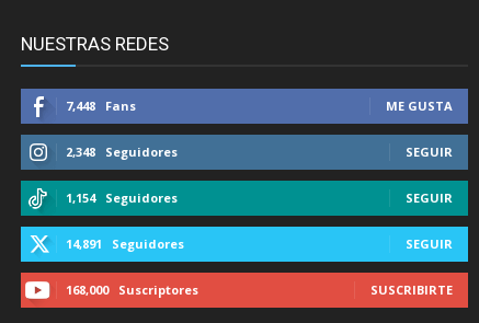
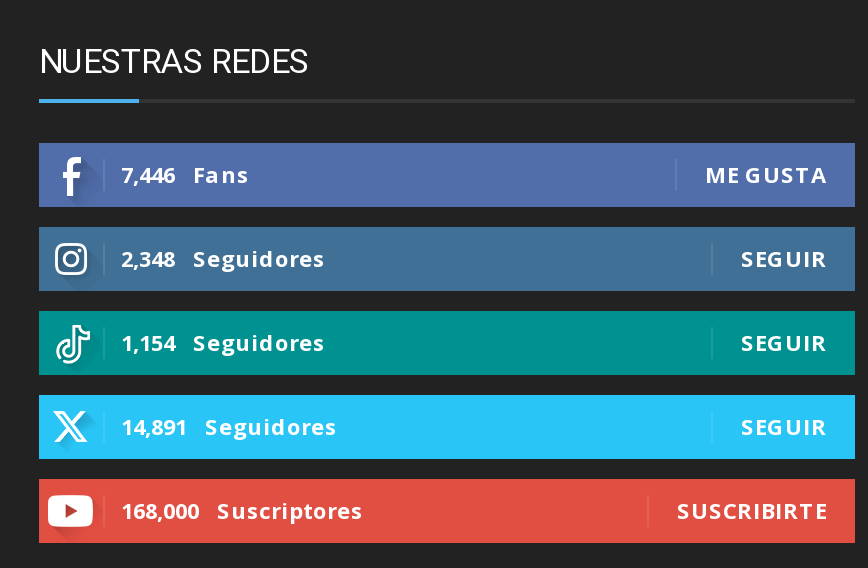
[66,98,136,114] 7,448 Fans -> [121,160,249,190] 7,446 Fans

